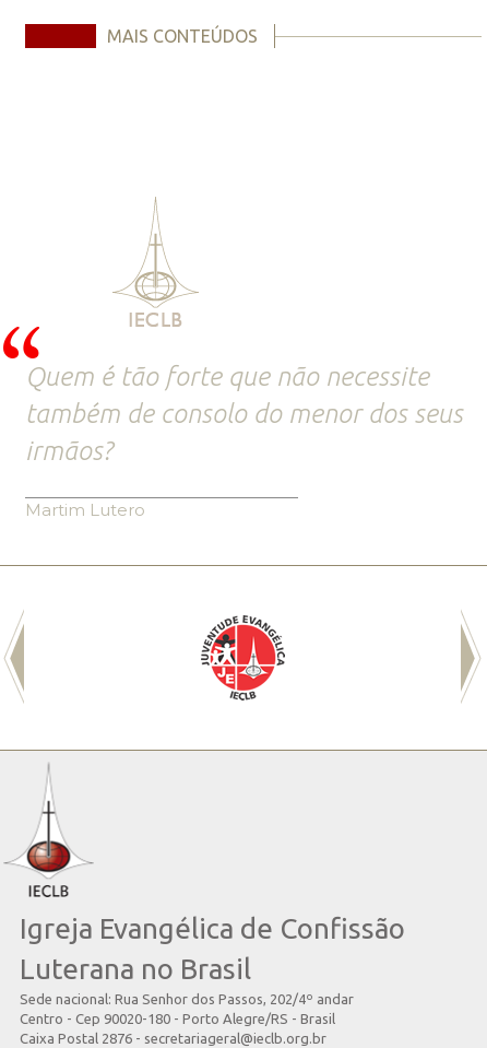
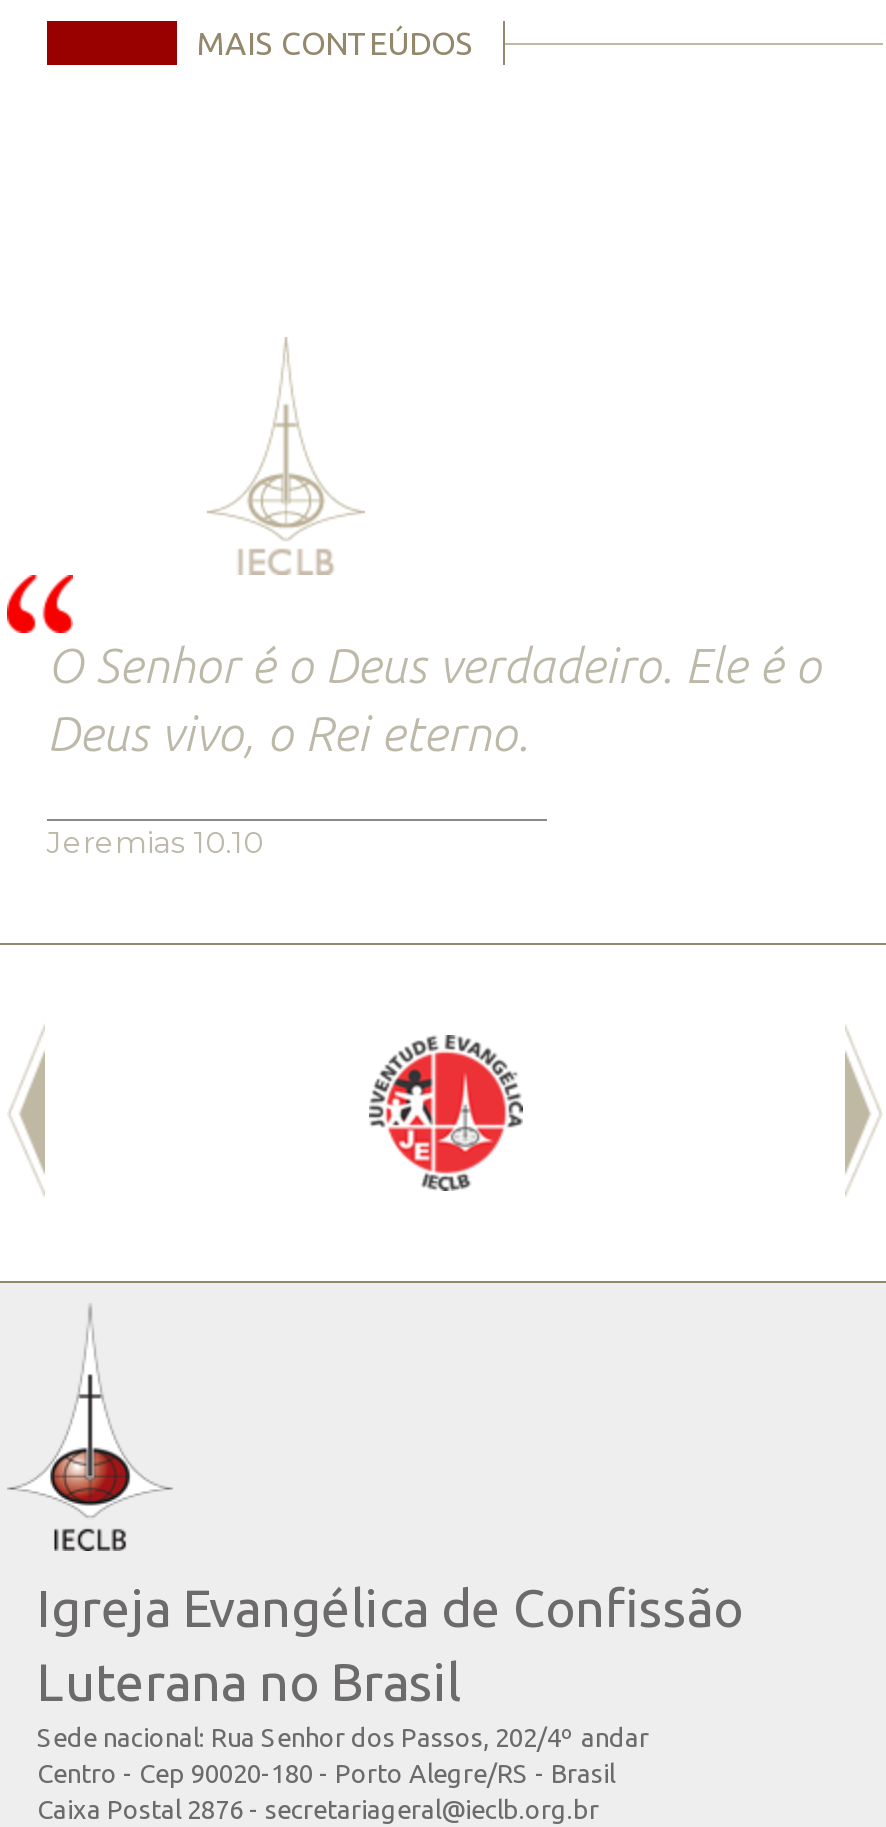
[25,362,463,465] Quem é tão forte que não necessite | também de consolo do menor dos seus | irmãos? -> [47,639,821,761] O Senhor é o Deus verdadeiro. Ele é o | Deus vivo, o Rei eterno.
[25,499,145,520] Martim Lutero -> [47,823,263,861] Jeremias 10.10

